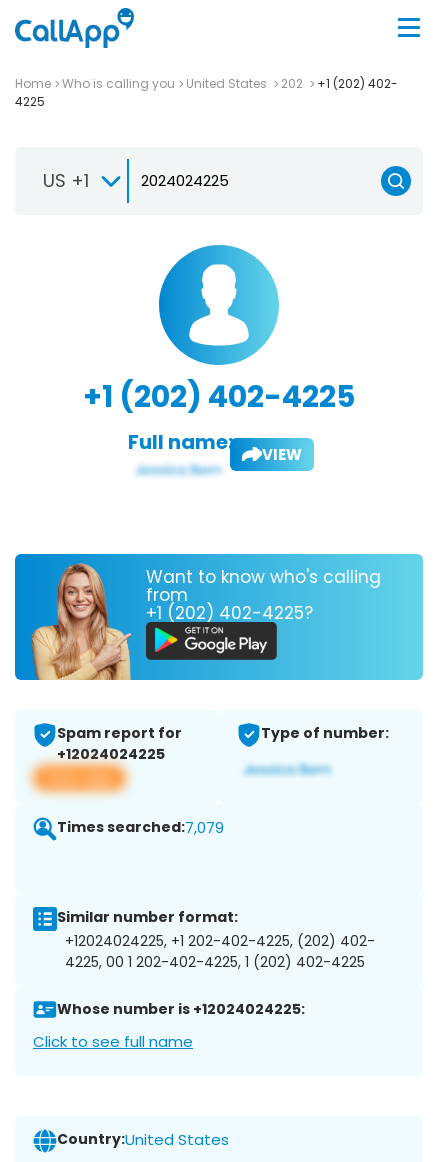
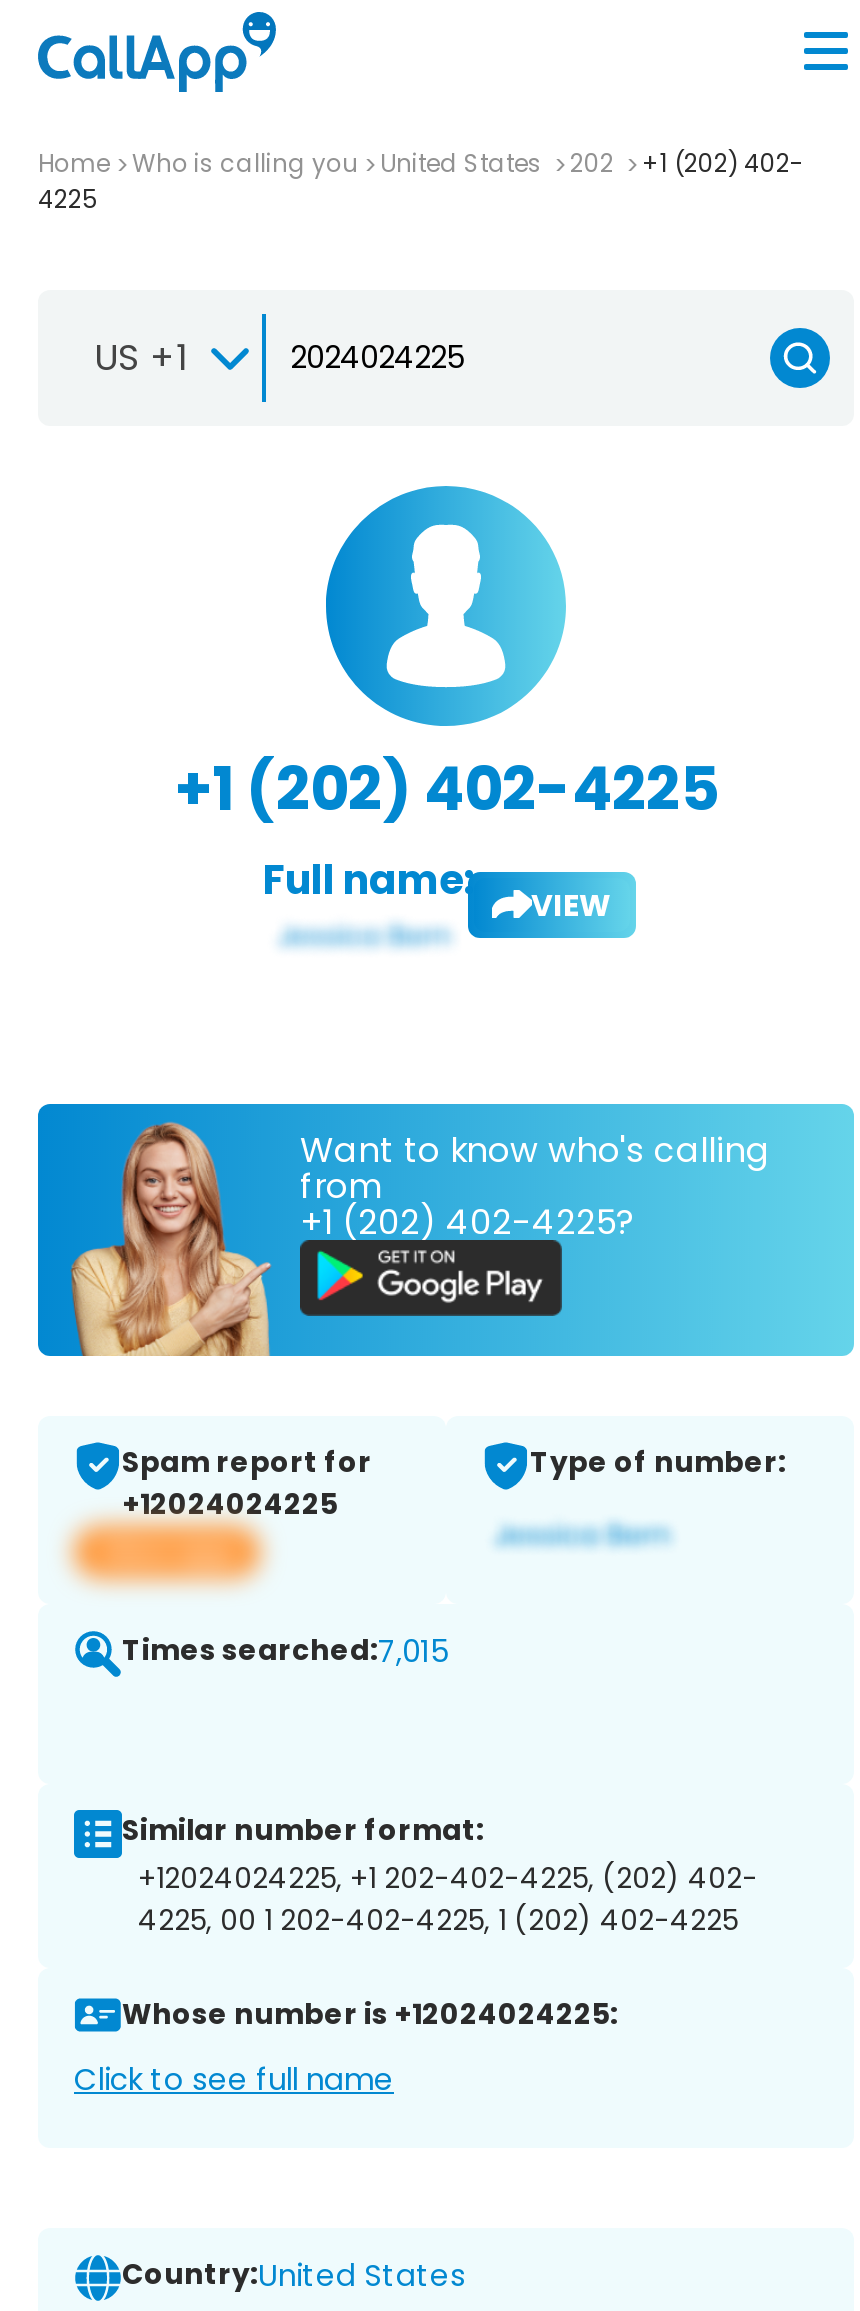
[57,817,224,838] Times searched:7,079 -> [122,1630,450,1672] Times searched:7,015

